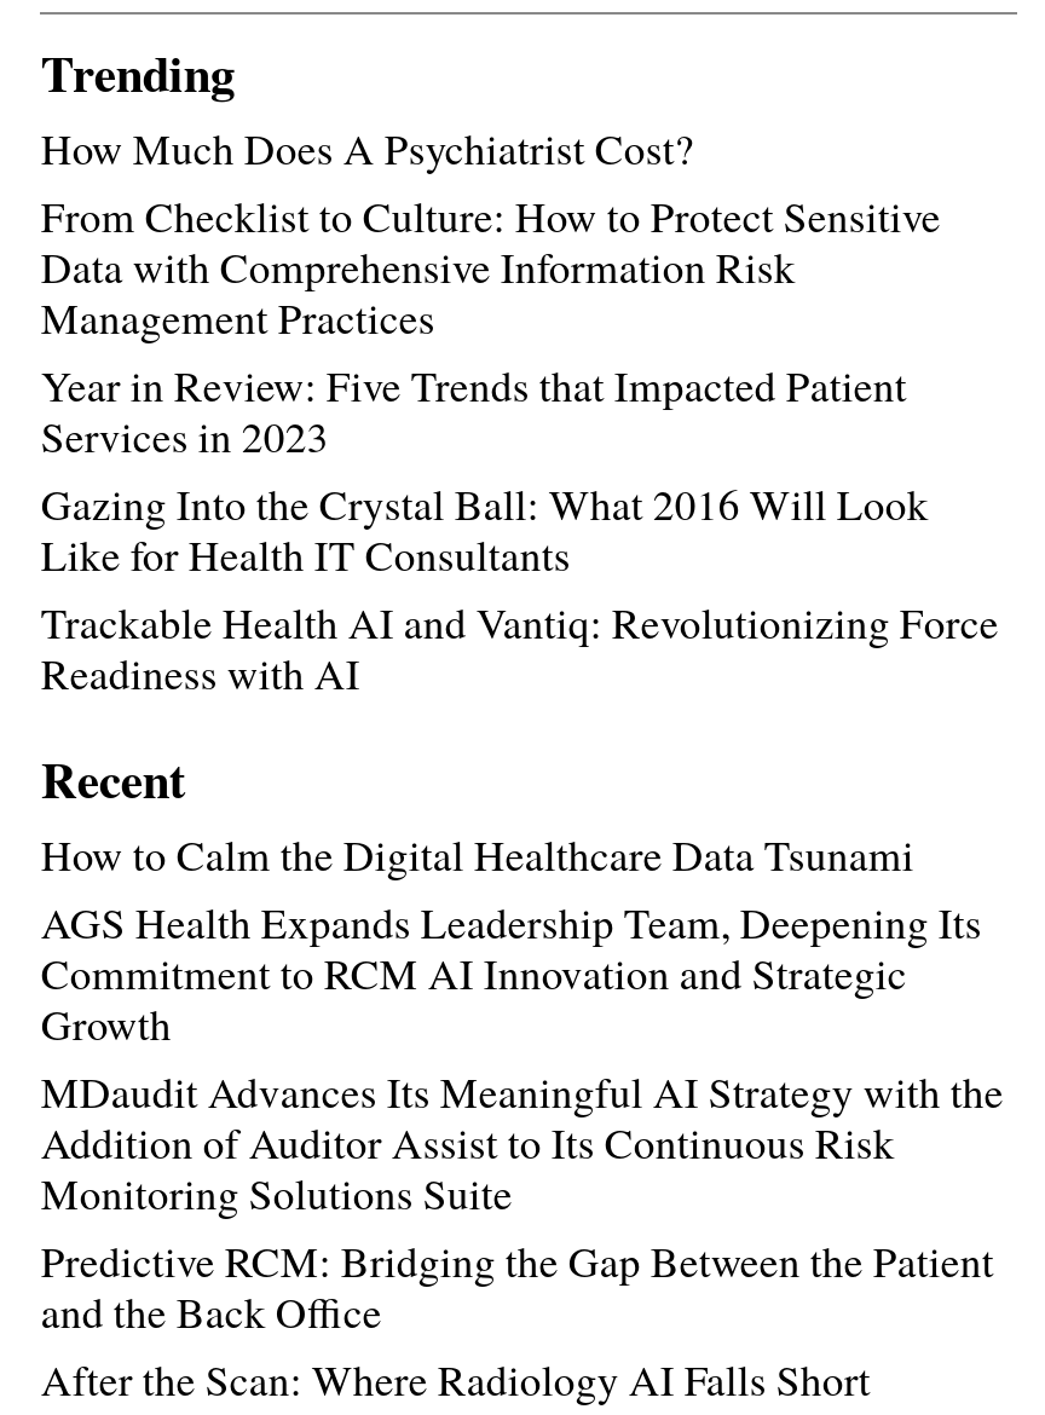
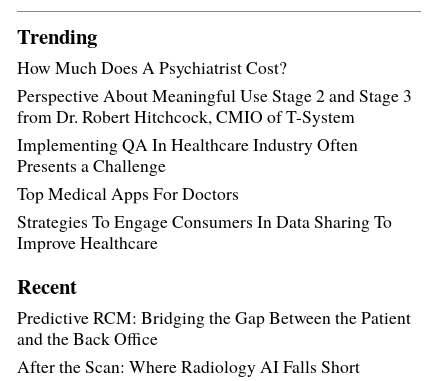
[41,187,999,702] From Checklist to Culture: How to Protect Sensitive | Data with Comprehensive Information Risk | Management Practices | Year in Review: Five Trends that Impacted Patient | Services in 2023 | Gazing Into the Crystal Ball: What 2016 Will Look | Like for Health IT Consultants | Trackable Health AI and Vantiq: Revolutionizing Force | Readiness with AI -> [17,83,412,254] Perspective About Meaningful Use Stage 2 and Stage 3 | from Dr. Robert Hitchcock, CMIO of T-System | Implementing QA In Healthcare Industry Often | Presents a Challenge | Top Medical Apps For Doctors | Strategies To Engage Consumers In Data Sharing To | Improve Healthcare
[41,825,1004,1222] How to Calm the Digital Healthcare Data Tsunami | AGS Health Expands Leadership Team, Deepening Its | Commitment to RCM AI Innovation and Strategic | Growth | MDaudit Advances Its Meaningful AI Strategy with the | Addition of Auditor Assist to Its Continuous Risk | Monitoring Solutions Suite -> none

